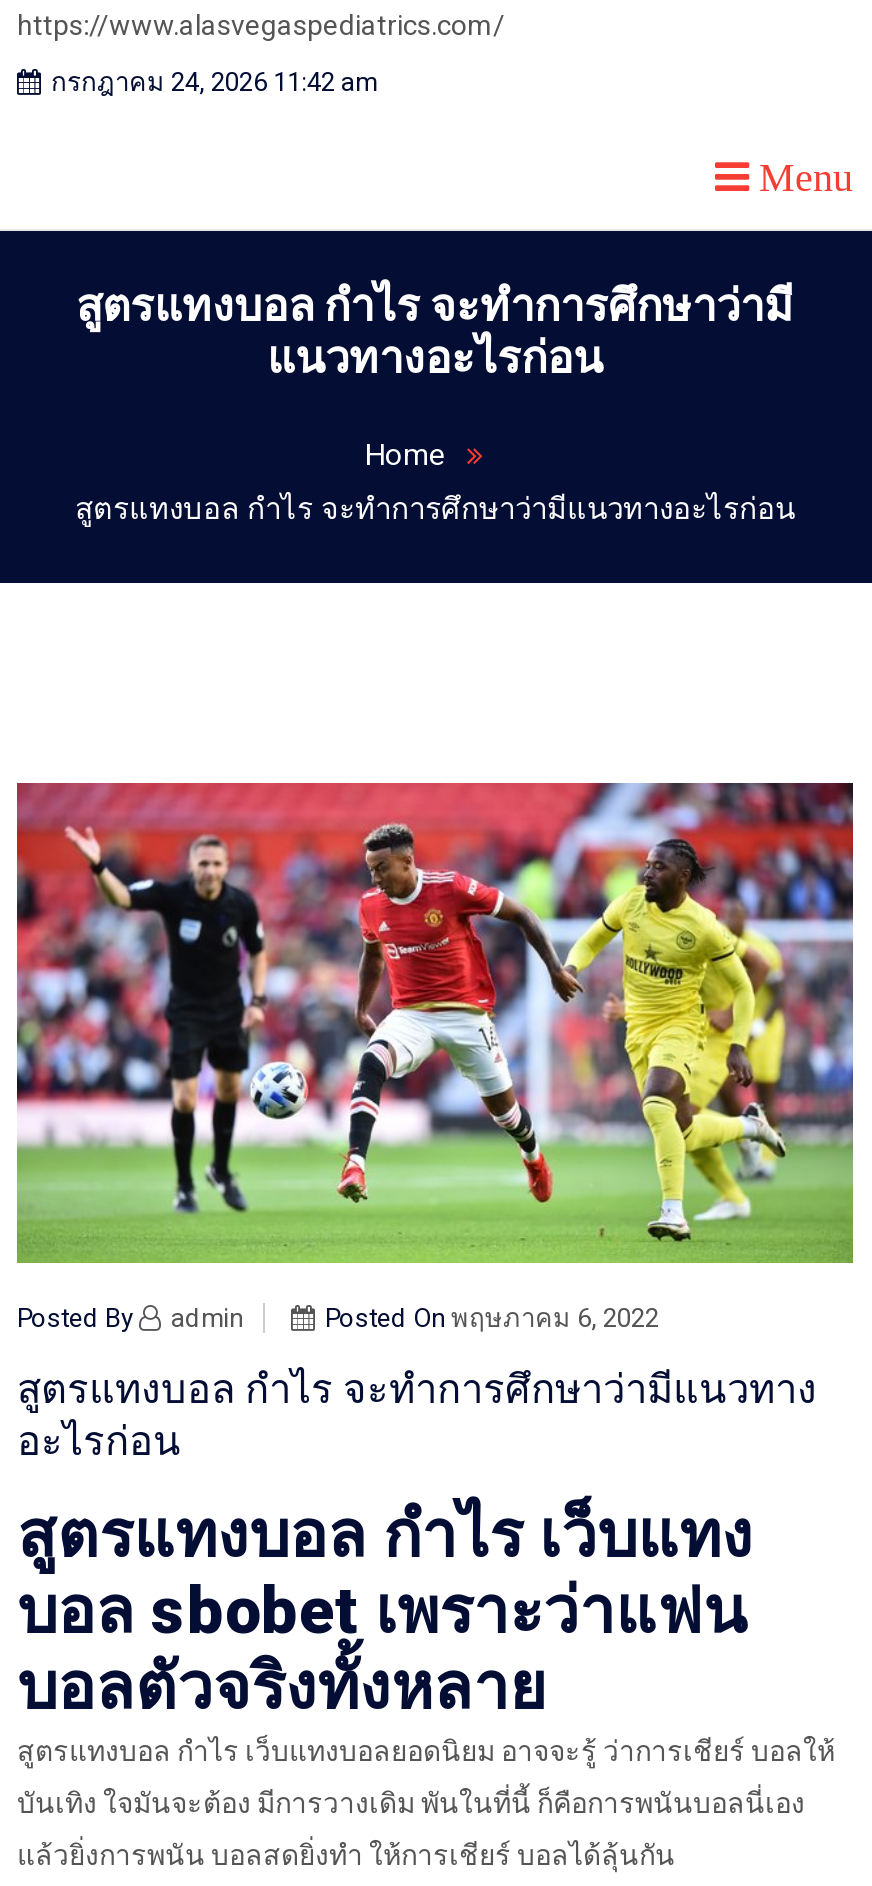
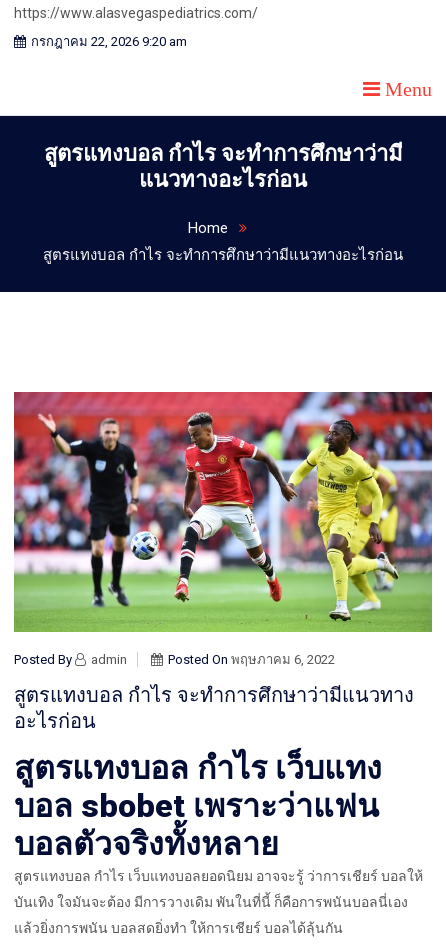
[51,67,377,97] กรกฎาคม 24, 2026 11:42 am -> [31,34,187,49] กรกฎาคม 22, 2026 9:20 am

